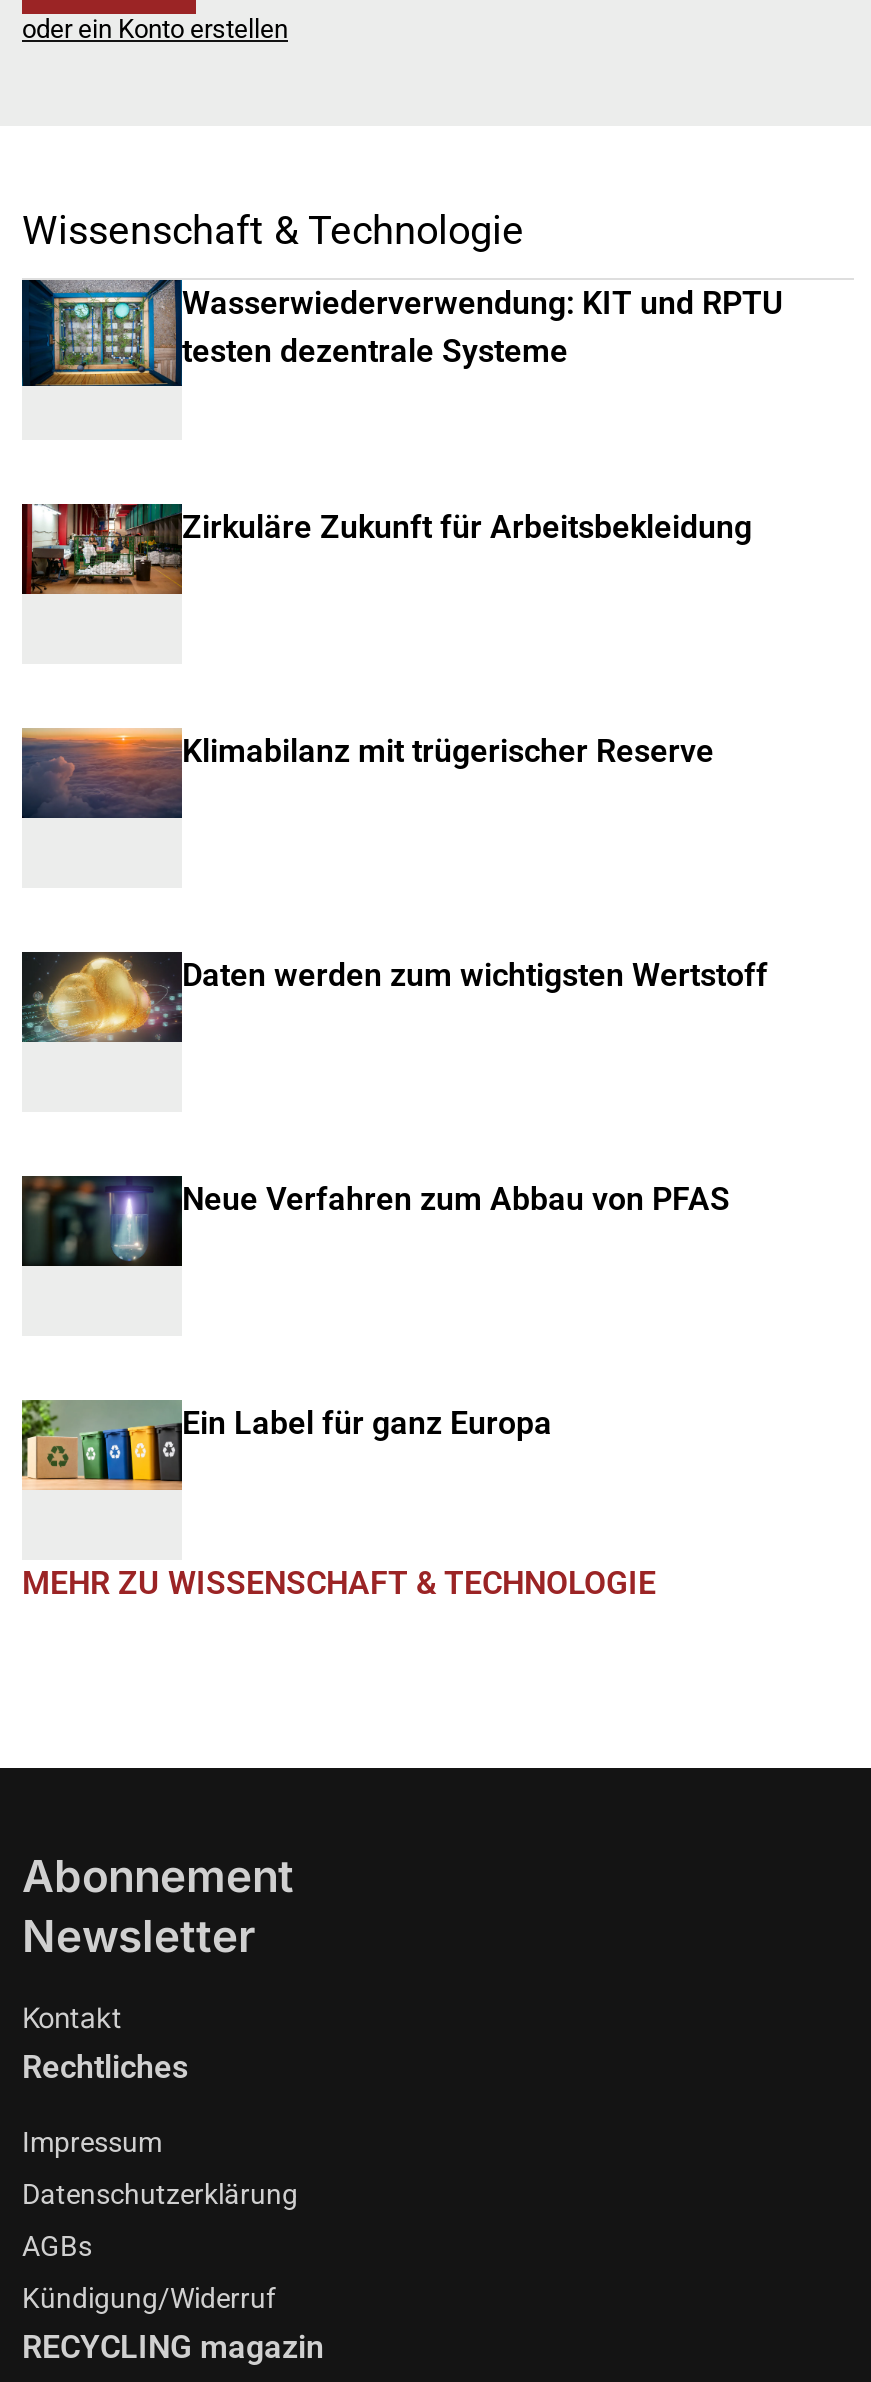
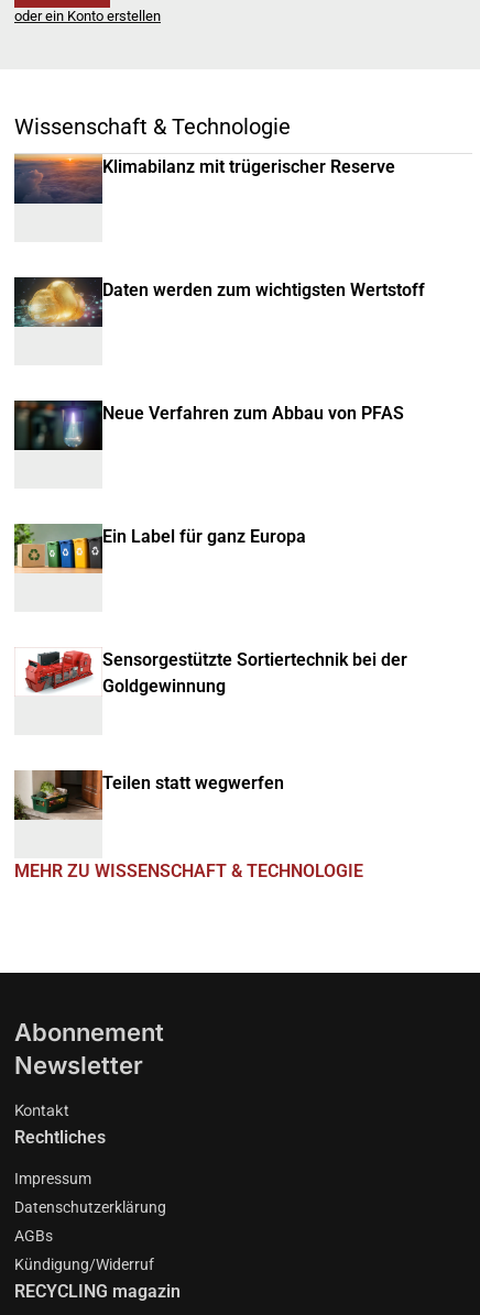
[20,278,784,388] [image] | Wasserwiederverwendung: KIT und RPTU | testen dezentrale Systeme -> none
[22,502,752,596] [image] | Zirkuläre Zukunft für Arbeitsbekleidung -> none
moved [20,728,768,1442] -> [13,154,425,547]: [image] | Klimabilanz mit trügerischer Reserve | Daten werden zum wichtigsten Wertstoff | Neue Verfahren zum Abbau von PFAS | Ein Label für ganz Europa
moved [18,1398,180,1492] -> [12,523,101,574]: [image]
none -> [13,769,284,821] [image] | Teilen statt wegwerfen
none -> [24,649,407,697] [image] | Sensorgestützte Sortiertechnik bei der | Goldgewinnung

